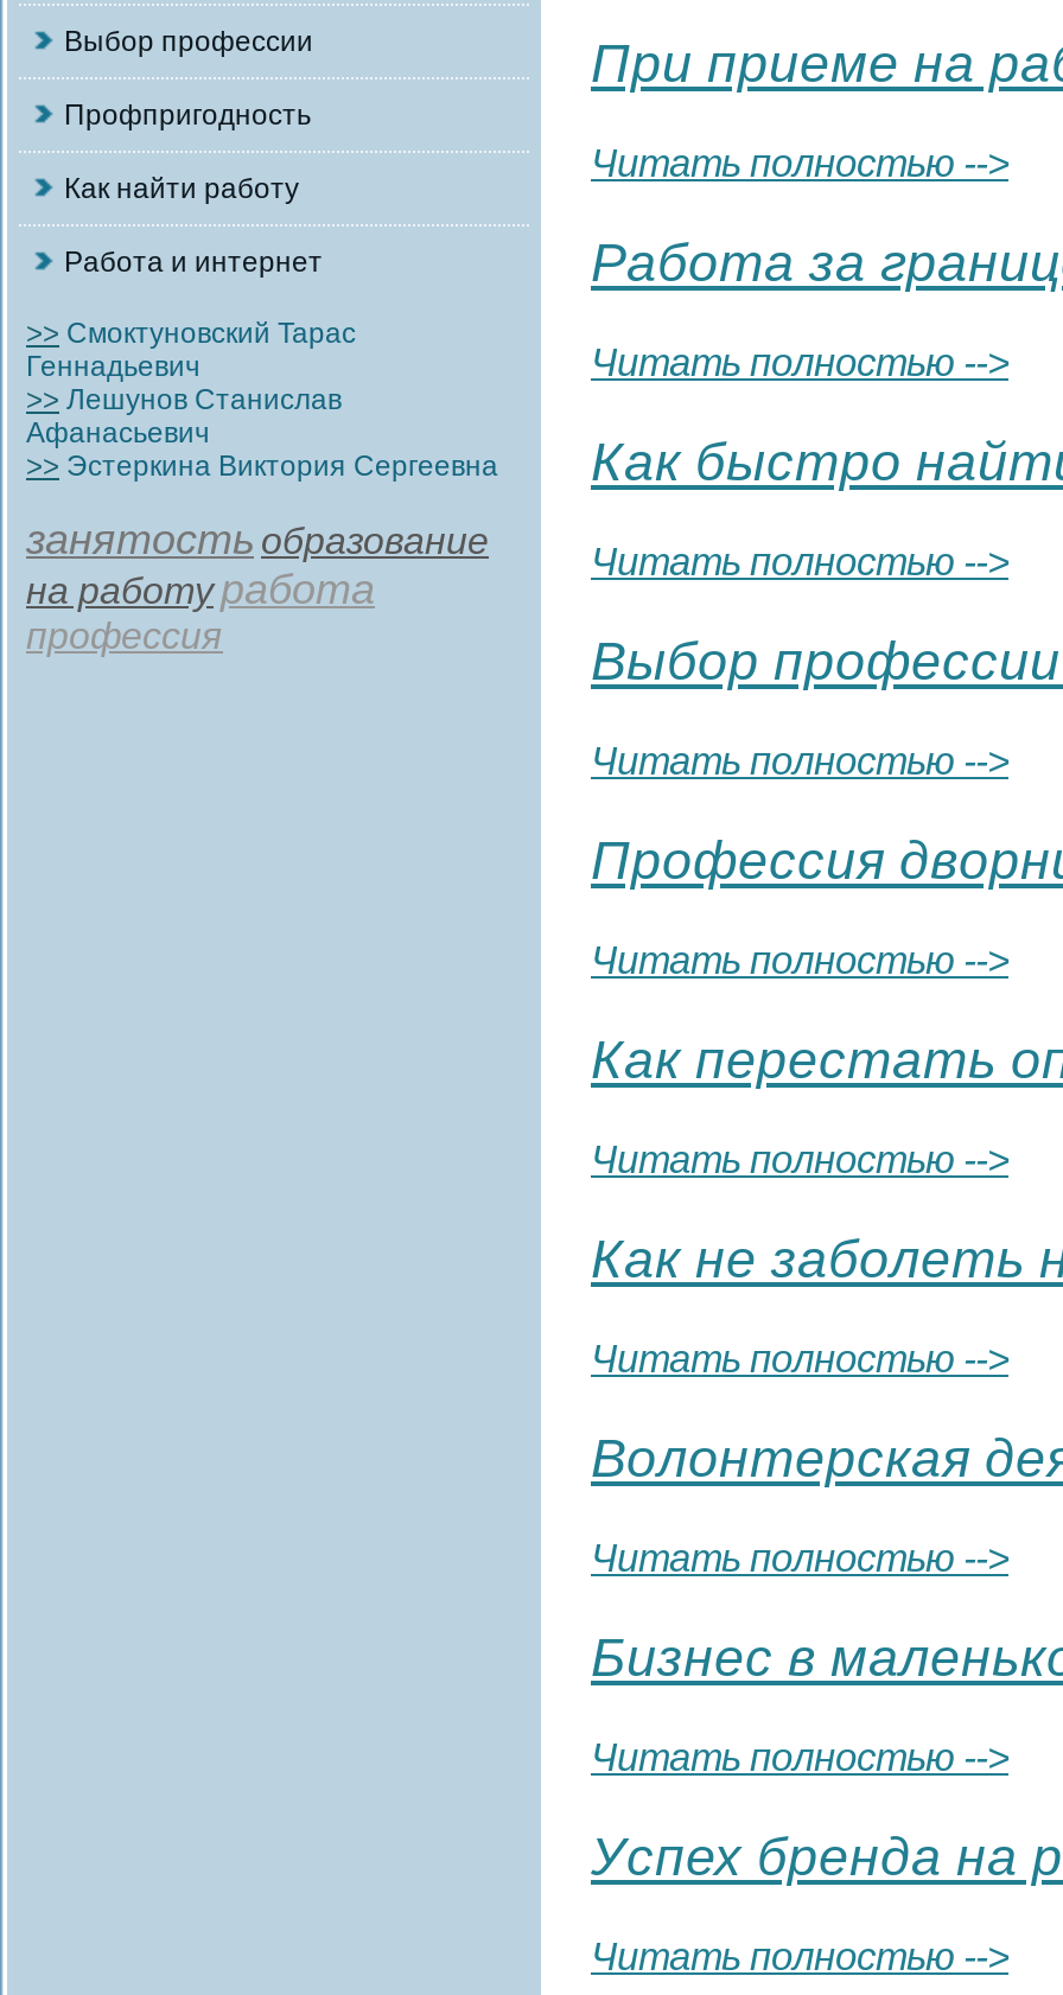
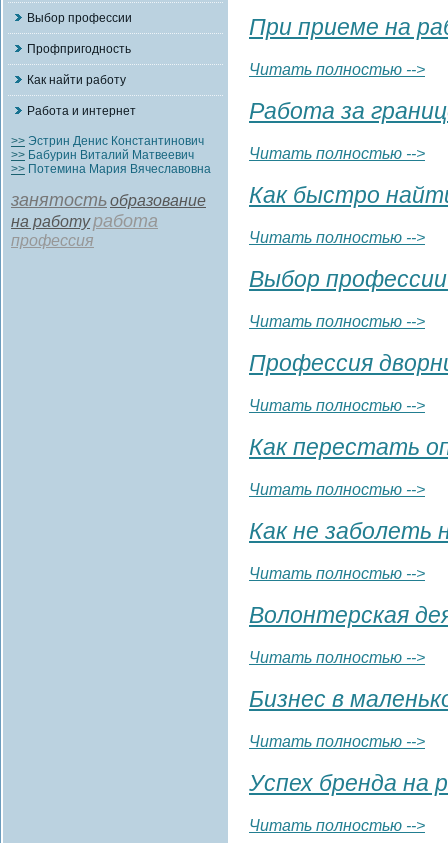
[26,317,498,483] >> Смоктуновский Тарас | Геннадьевич | >> Лешунов Станислав | Афанасьевич | >> Эстеркина Виктория Сергеевна -> [11,134,211,176] >> Эстрин Денис Константинович | >> Бабурин Виталий Матвеевич | >> Потемина Мария Вячеславовна
moved [26,516,489,656] -> [11,190,206,249]: занятость образование | на работу работа | профессия

